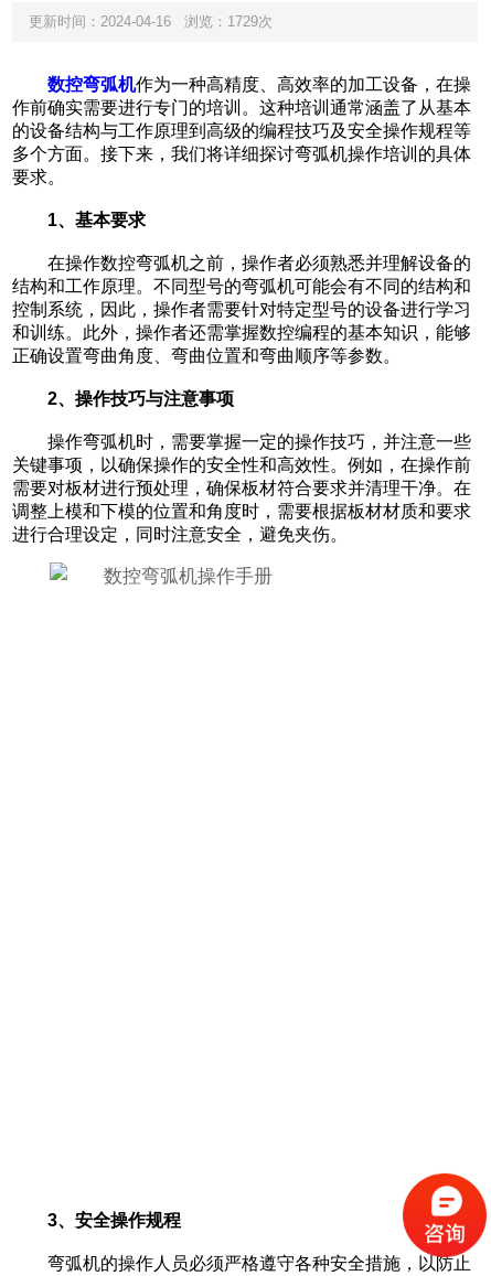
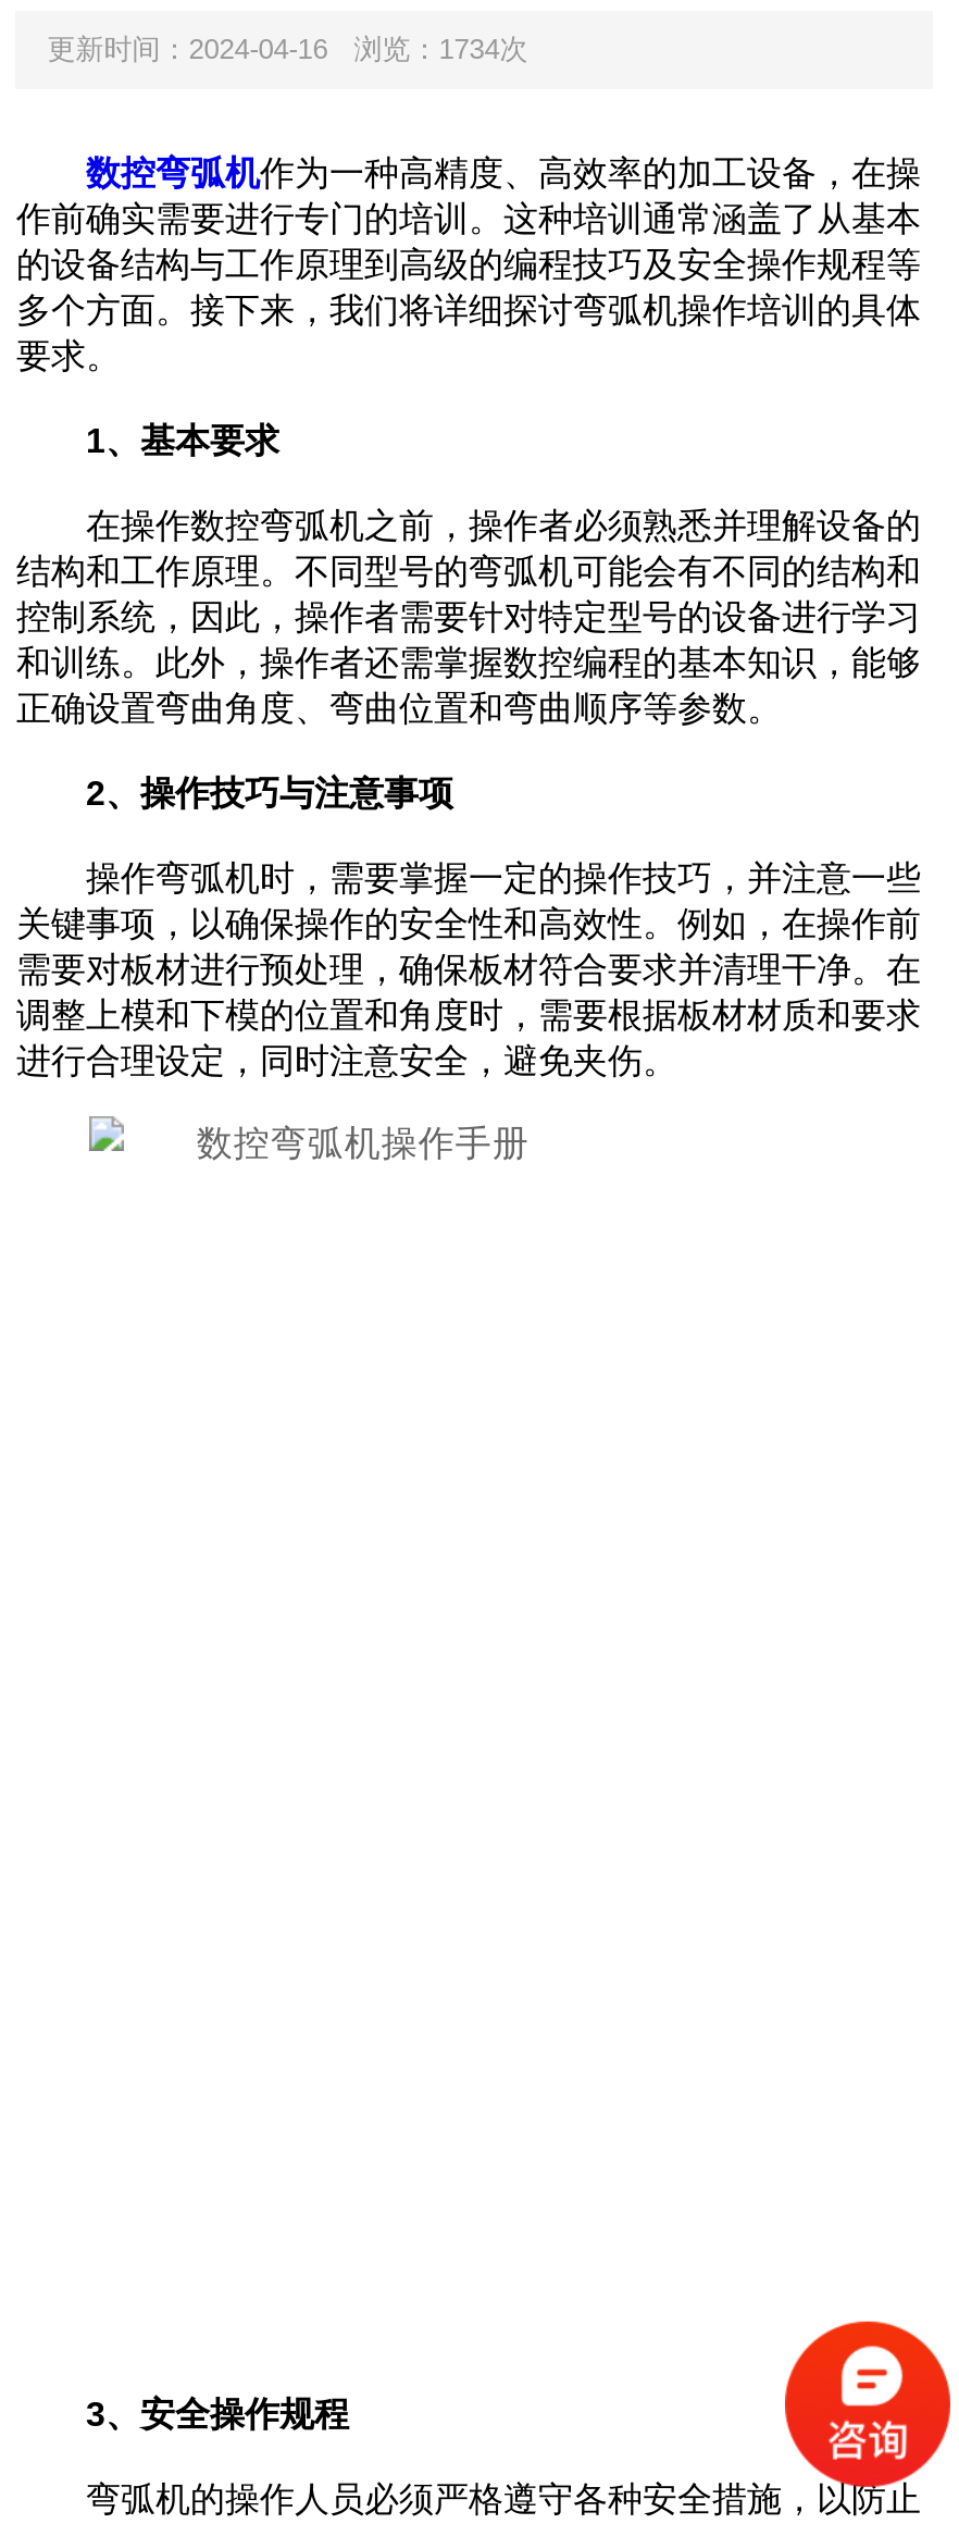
[28,14,272,30] 更新时间：2024-04-16 浏览：1729次 -> [47,34,528,66] 更新时间：2024-04-16 浏览：1734次

